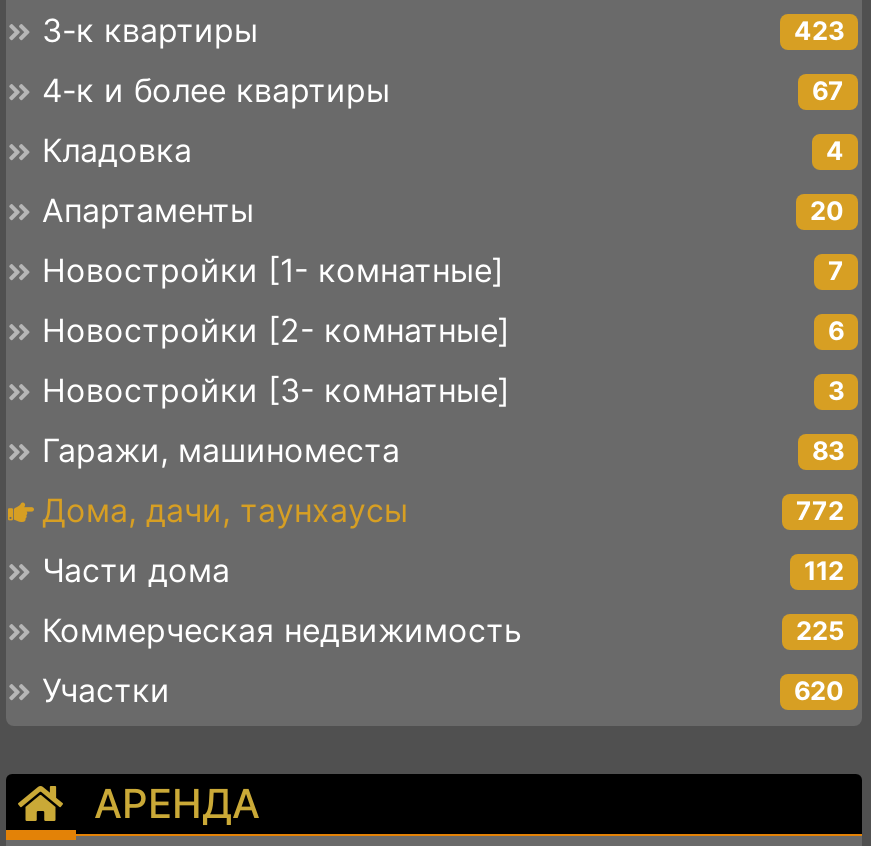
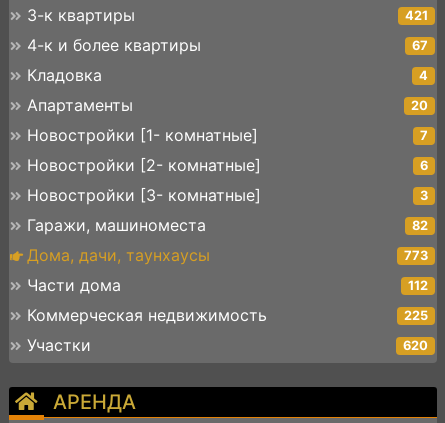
[794,16,844,46] 423 -> [405,8,428,23] 421
[812,436,844,466] 83 -> [412,218,428,233] 82
[796,496,844,526] 772 -> [404,248,428,263] 773

